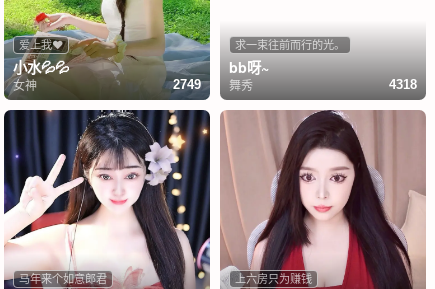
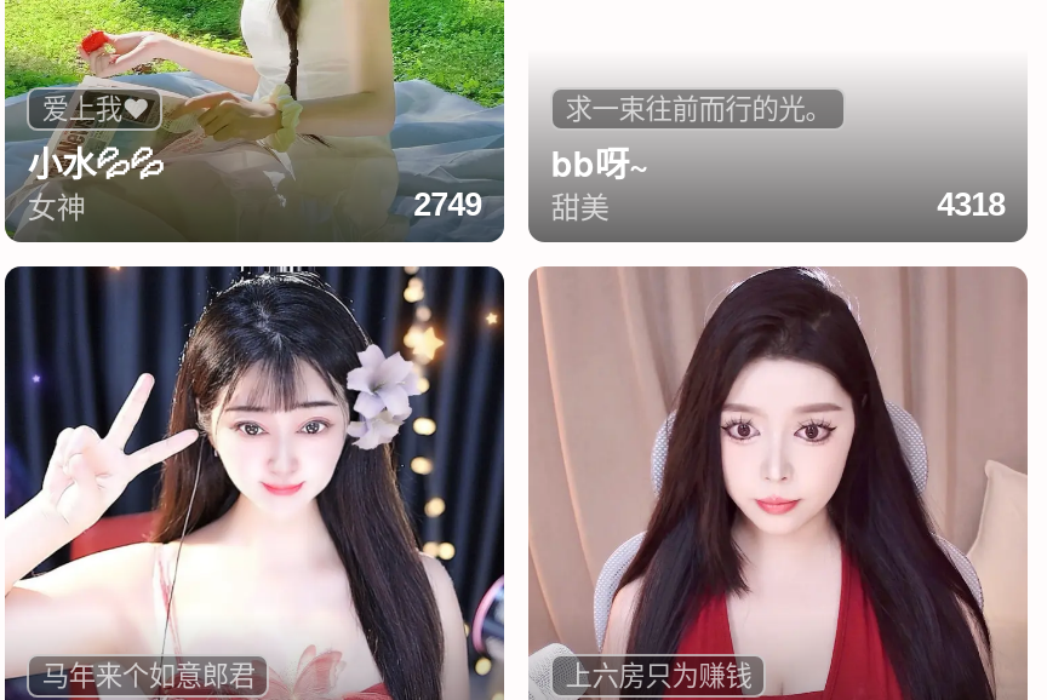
[229,76,253,93] 舞秀 -> [551,185,609,226] 甜美

